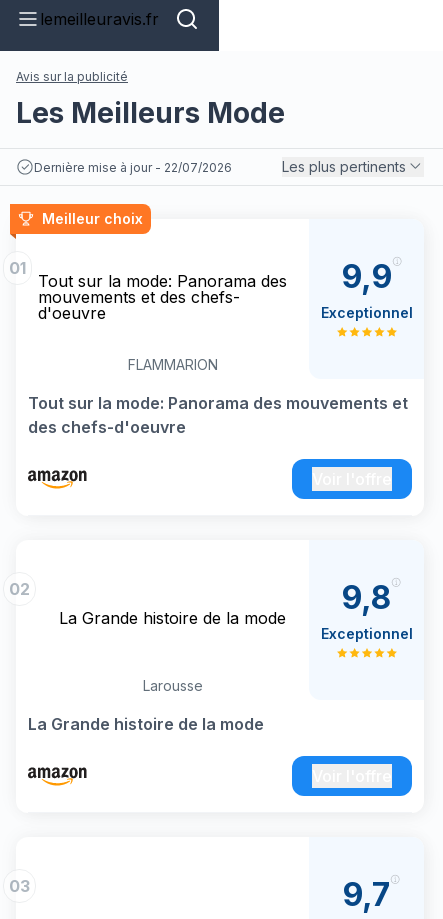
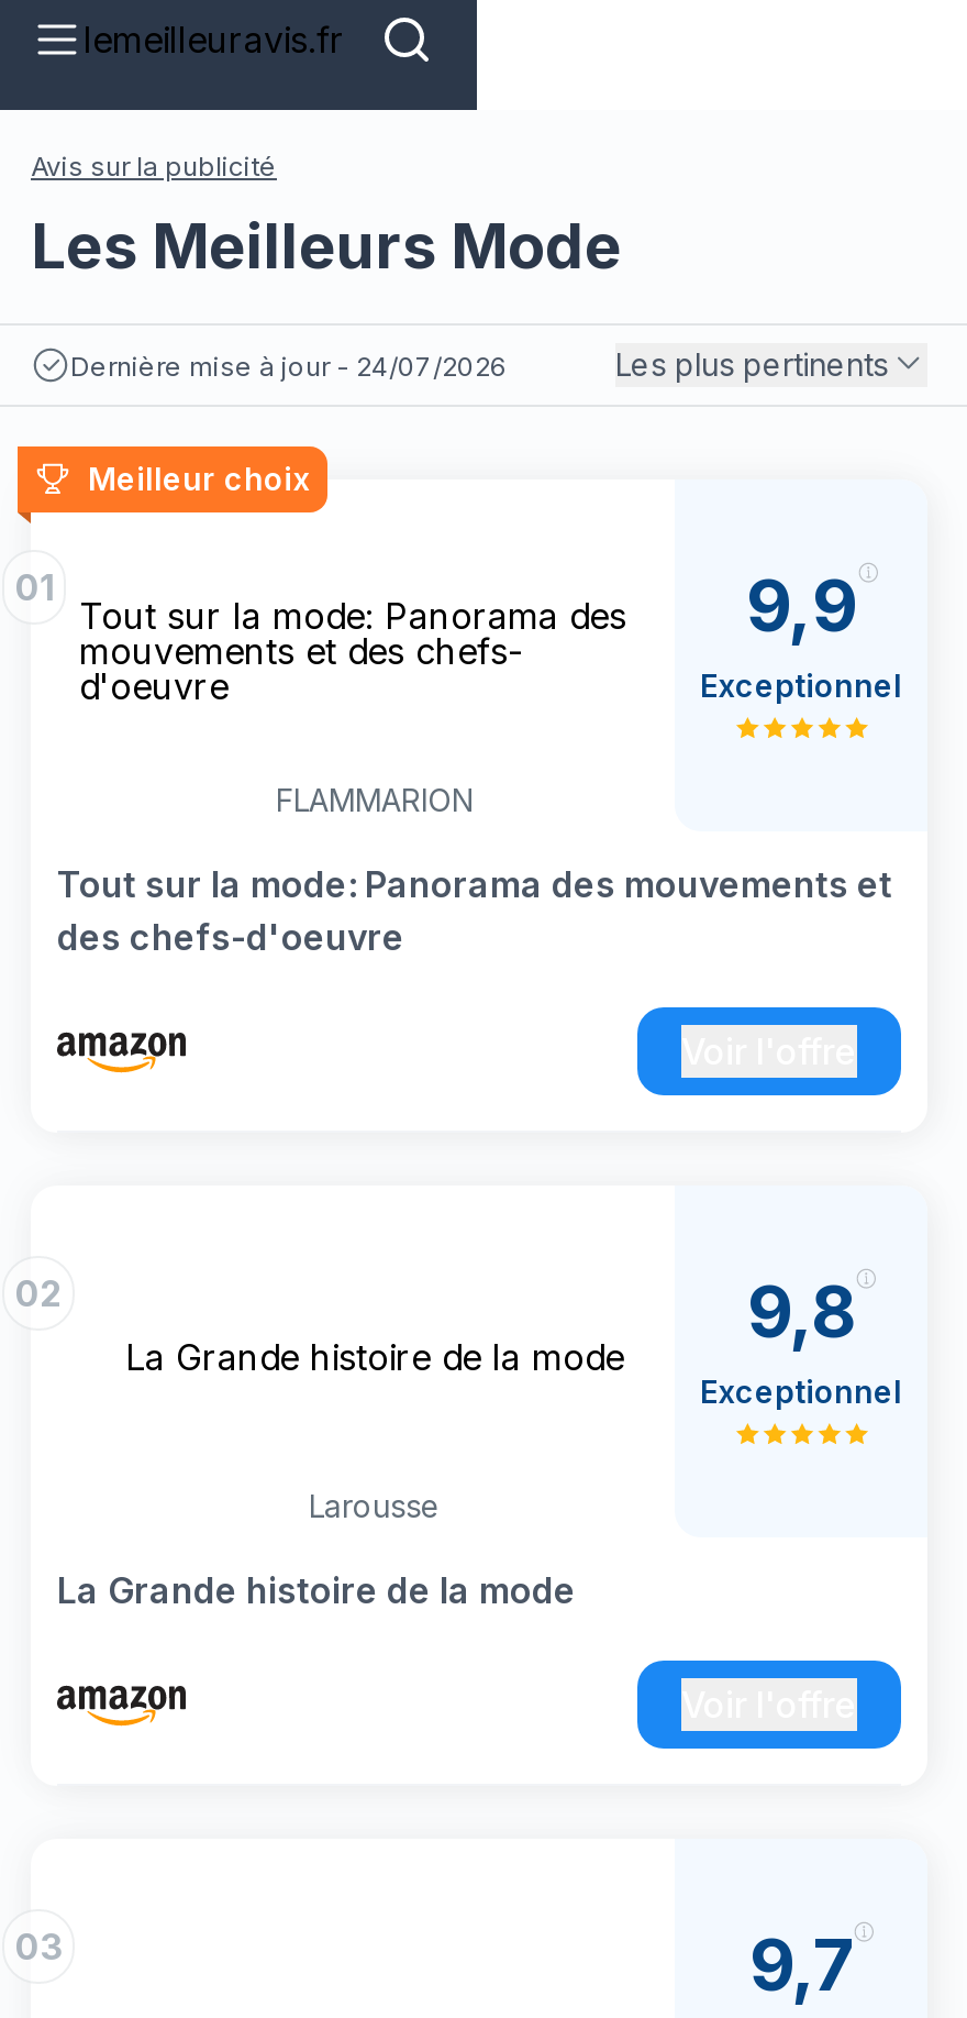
[34,160,232,175] Dernière mise à jour - 22/07/2026 -> [70,349,508,382] Dernière mise à jour - 24/07/2026

